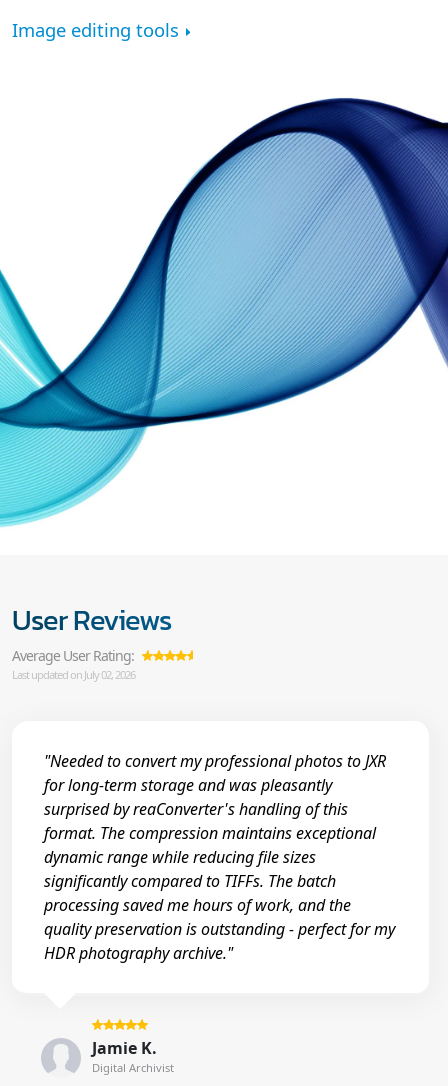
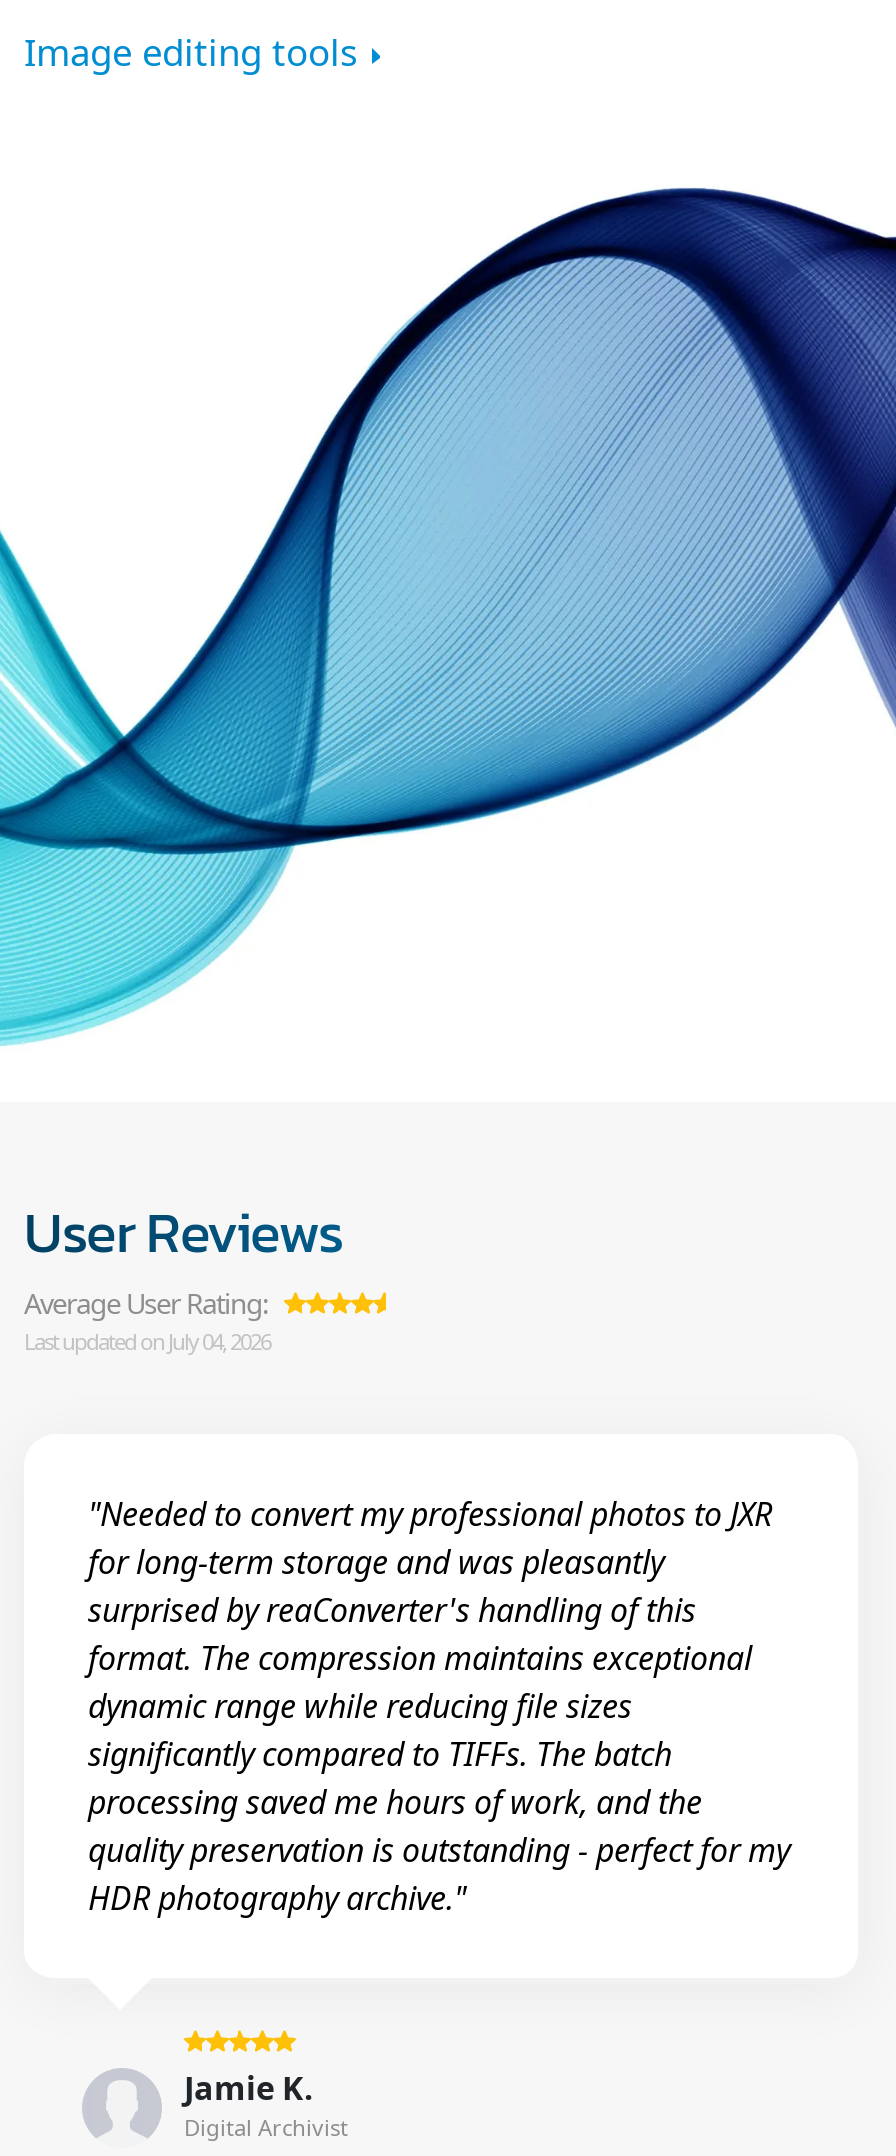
[12,667,135,682] Last updated on July 02, 2026 -> [24,1326,270,1356] Last updated on July 04, 2026

